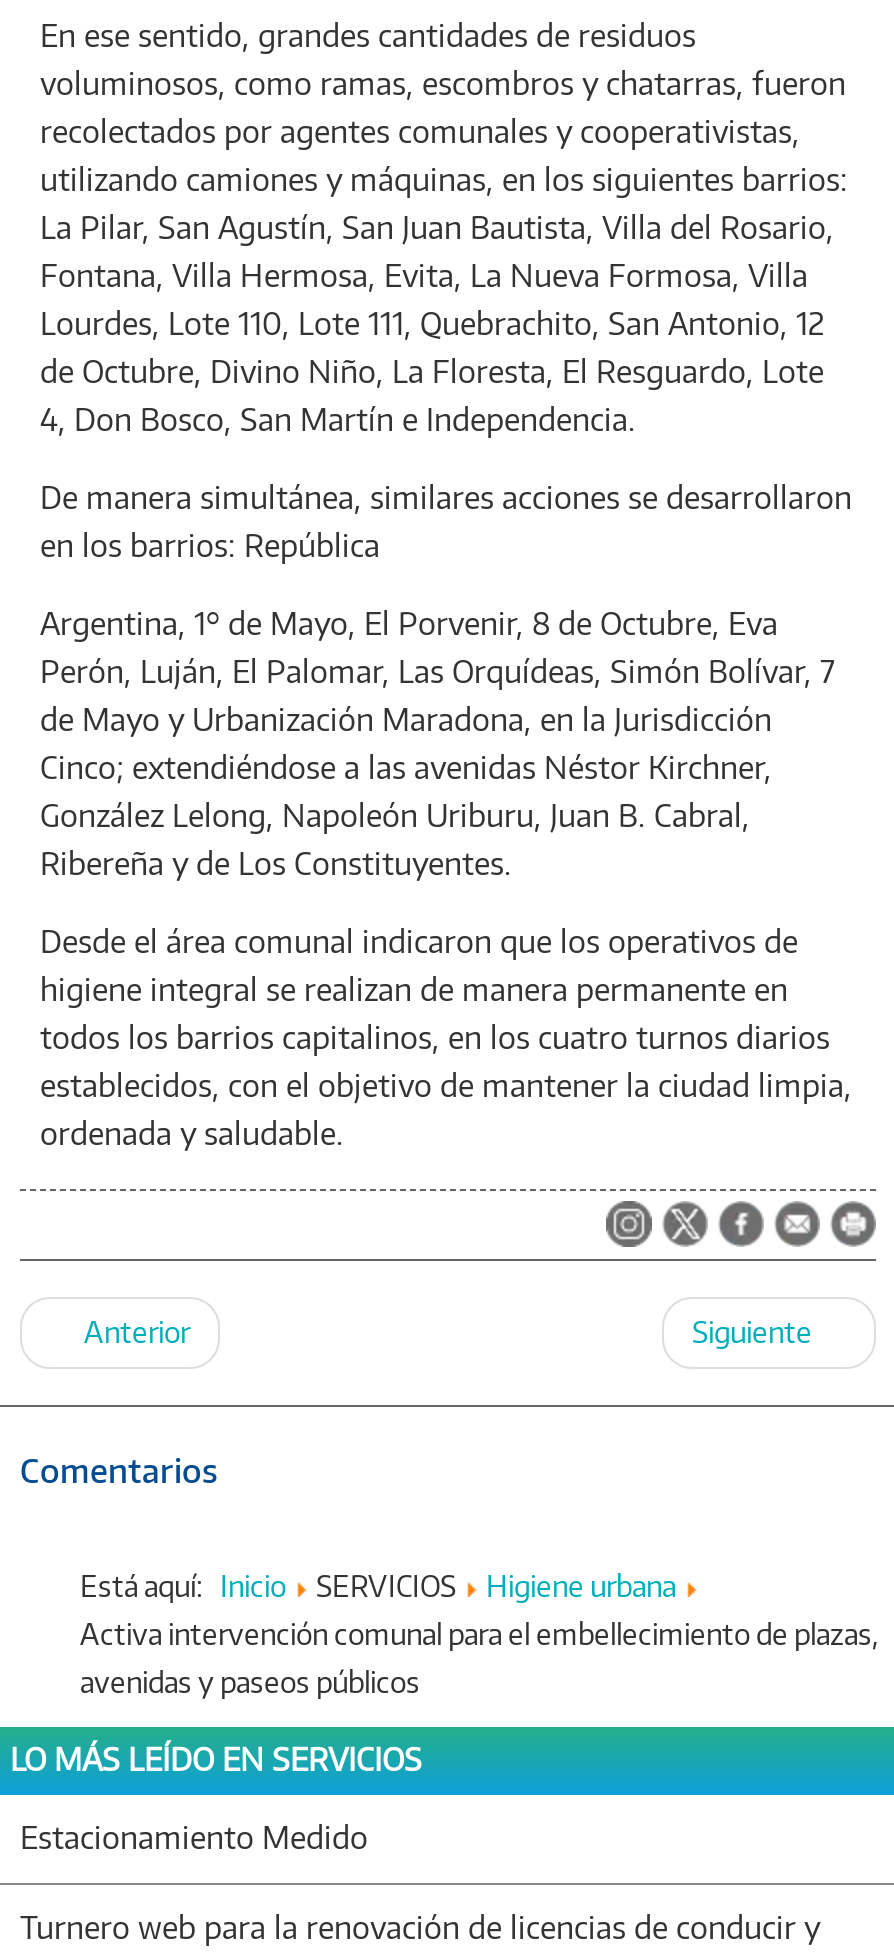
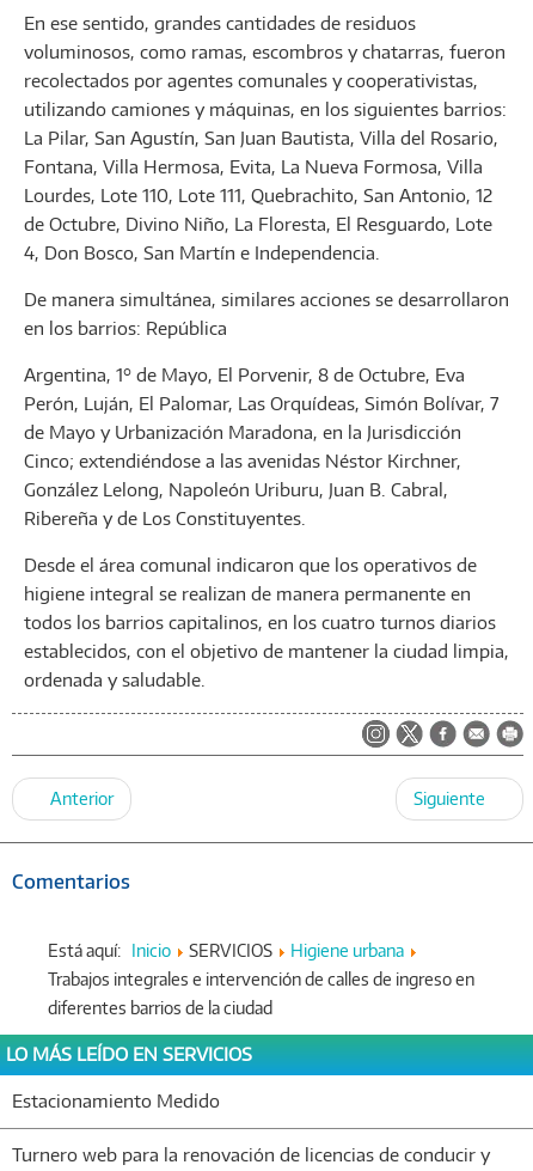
[80,1617,878,1699] Activa intervención comunal para el embellecimiento de plazas, | avenidas y paseos públicos -> [48,969,474,1018] Trabajos integrales e intervención de calles de ingreso en | diferentes barrios de la ciudad

